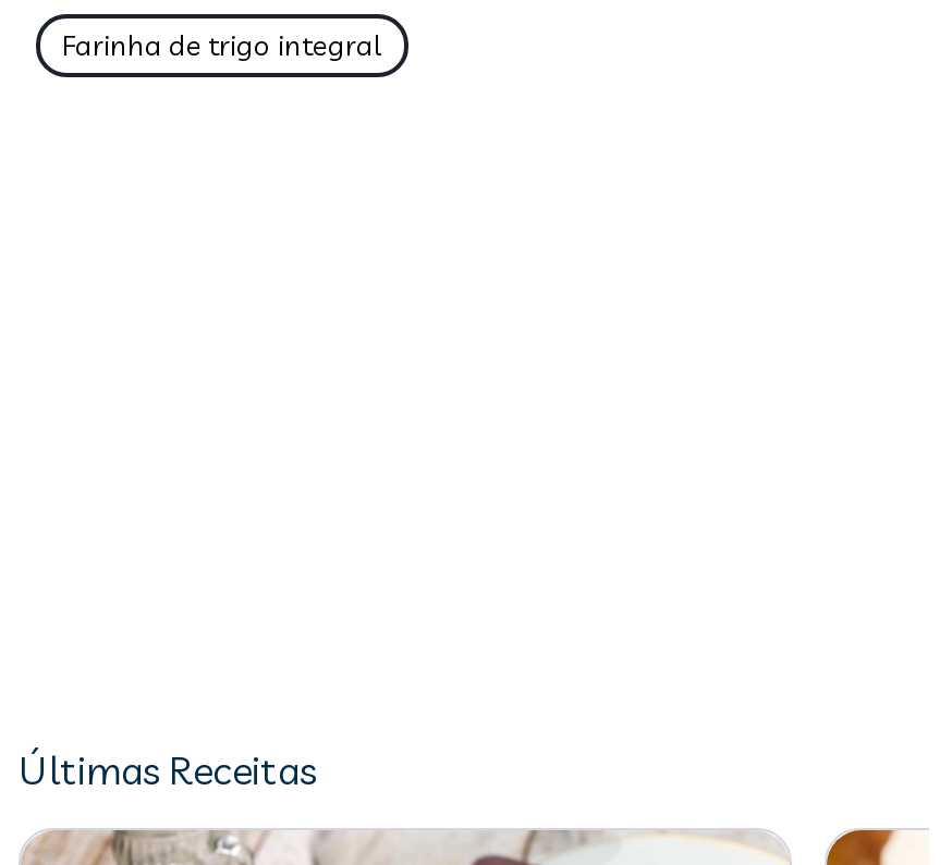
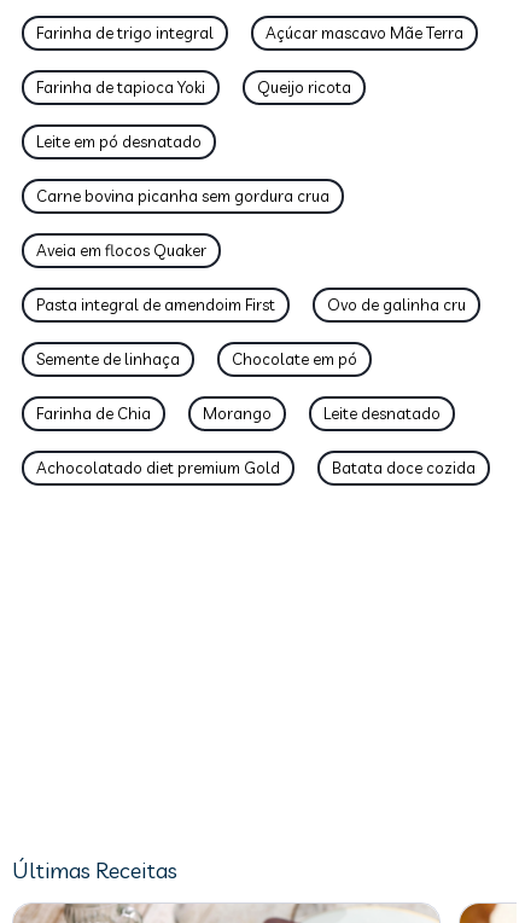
none -> [36,23,476,477] Açúcar mascavo Mãe Terra | Farinha de tapioca Yoki | Queijo ricota | Leite em pó desnatado | Carne bovina picanha sem gordura crua | Aveia em flocos Quaker | Pasta integral de amendoim First | Ovo de galinha cru | Semente de linhaça | Chocolate em pó | Farinha de Chia | Morango | Leite desnatado | Achocolatado diet premium Gold | Batata doce cozida

